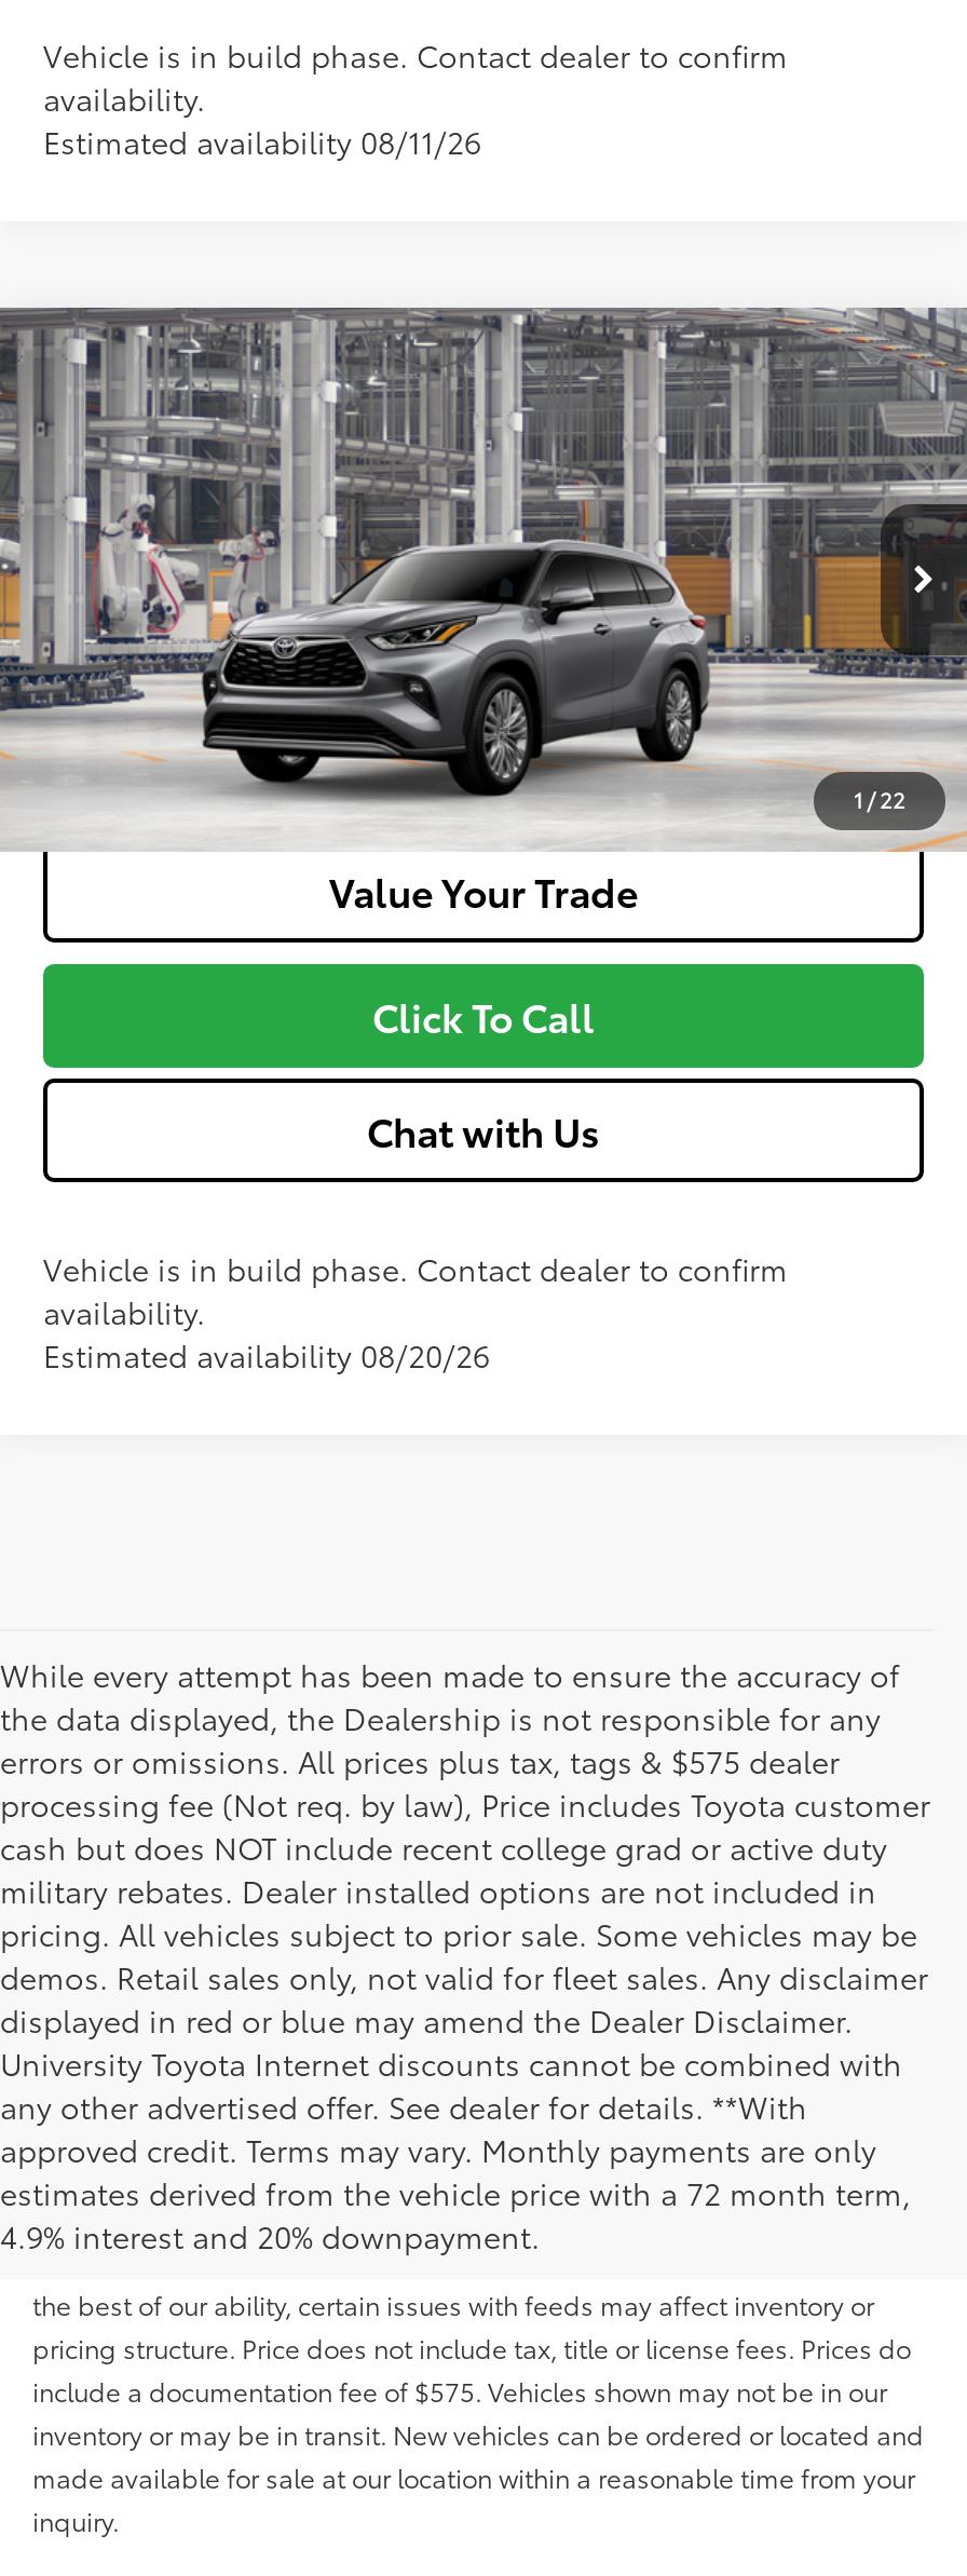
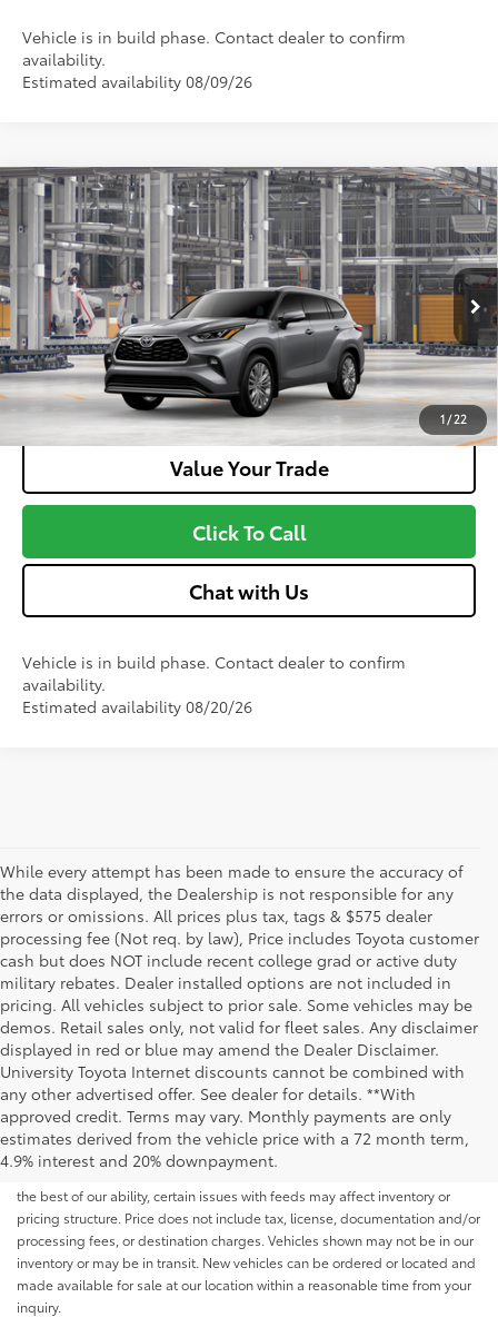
[43,119,481,162] Estimated availability 08/11/26 -> [22,70,252,92] Estimated availability 08/09/26
[32,2328,911,2408] pricing structure. Price does not include tax, title or license fees. Prices do | include a documentation fee of $575. Vehicles shown may not be in our -> [17,1208,480,1249] pricing structure. Price does not include tax, license, documentation and/or | processing fees, or destination charges. Vehicles shown may not be in our

